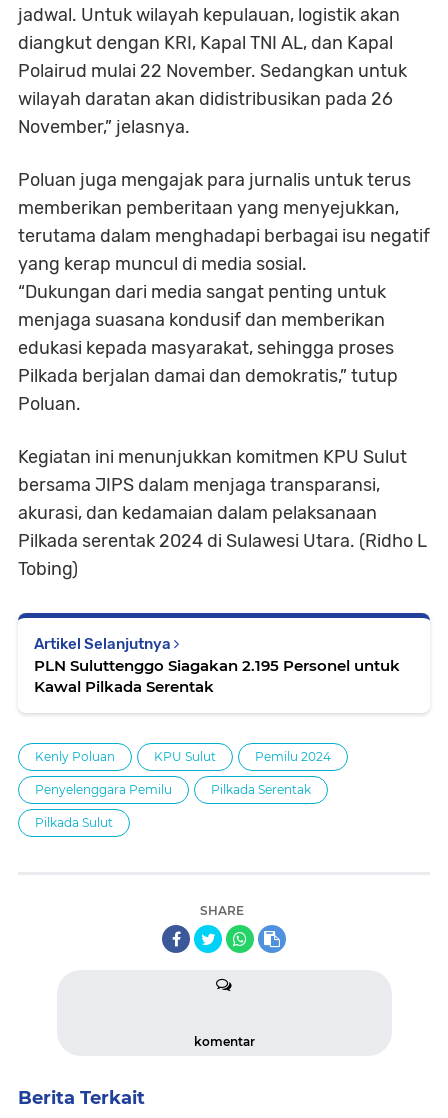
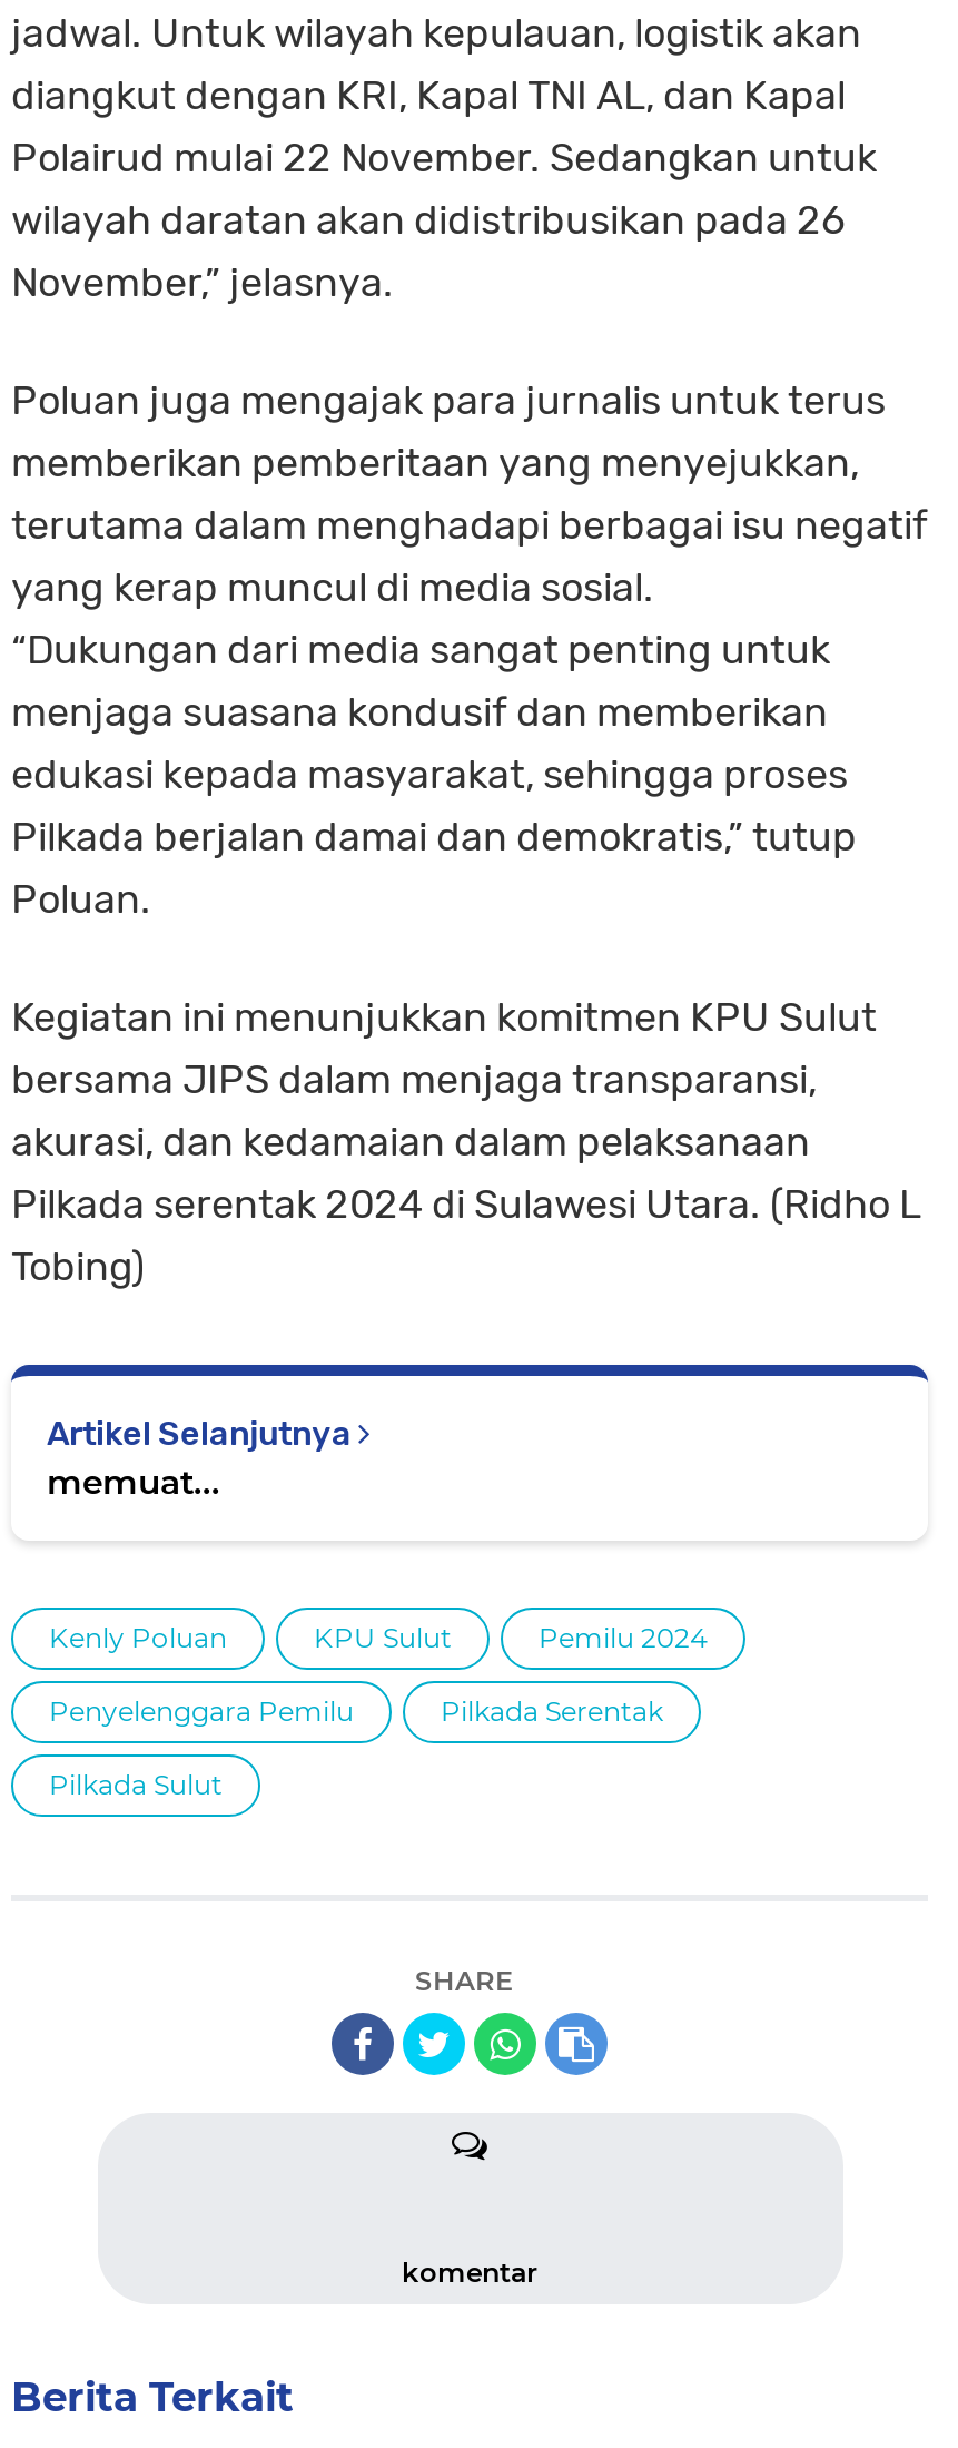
[34,656,400,696] PLN Suluttenggo Siagakan 2.195 Personel untuk | Kawal Pilkada Serentak -> [47,1461,220,1503] memuat...

